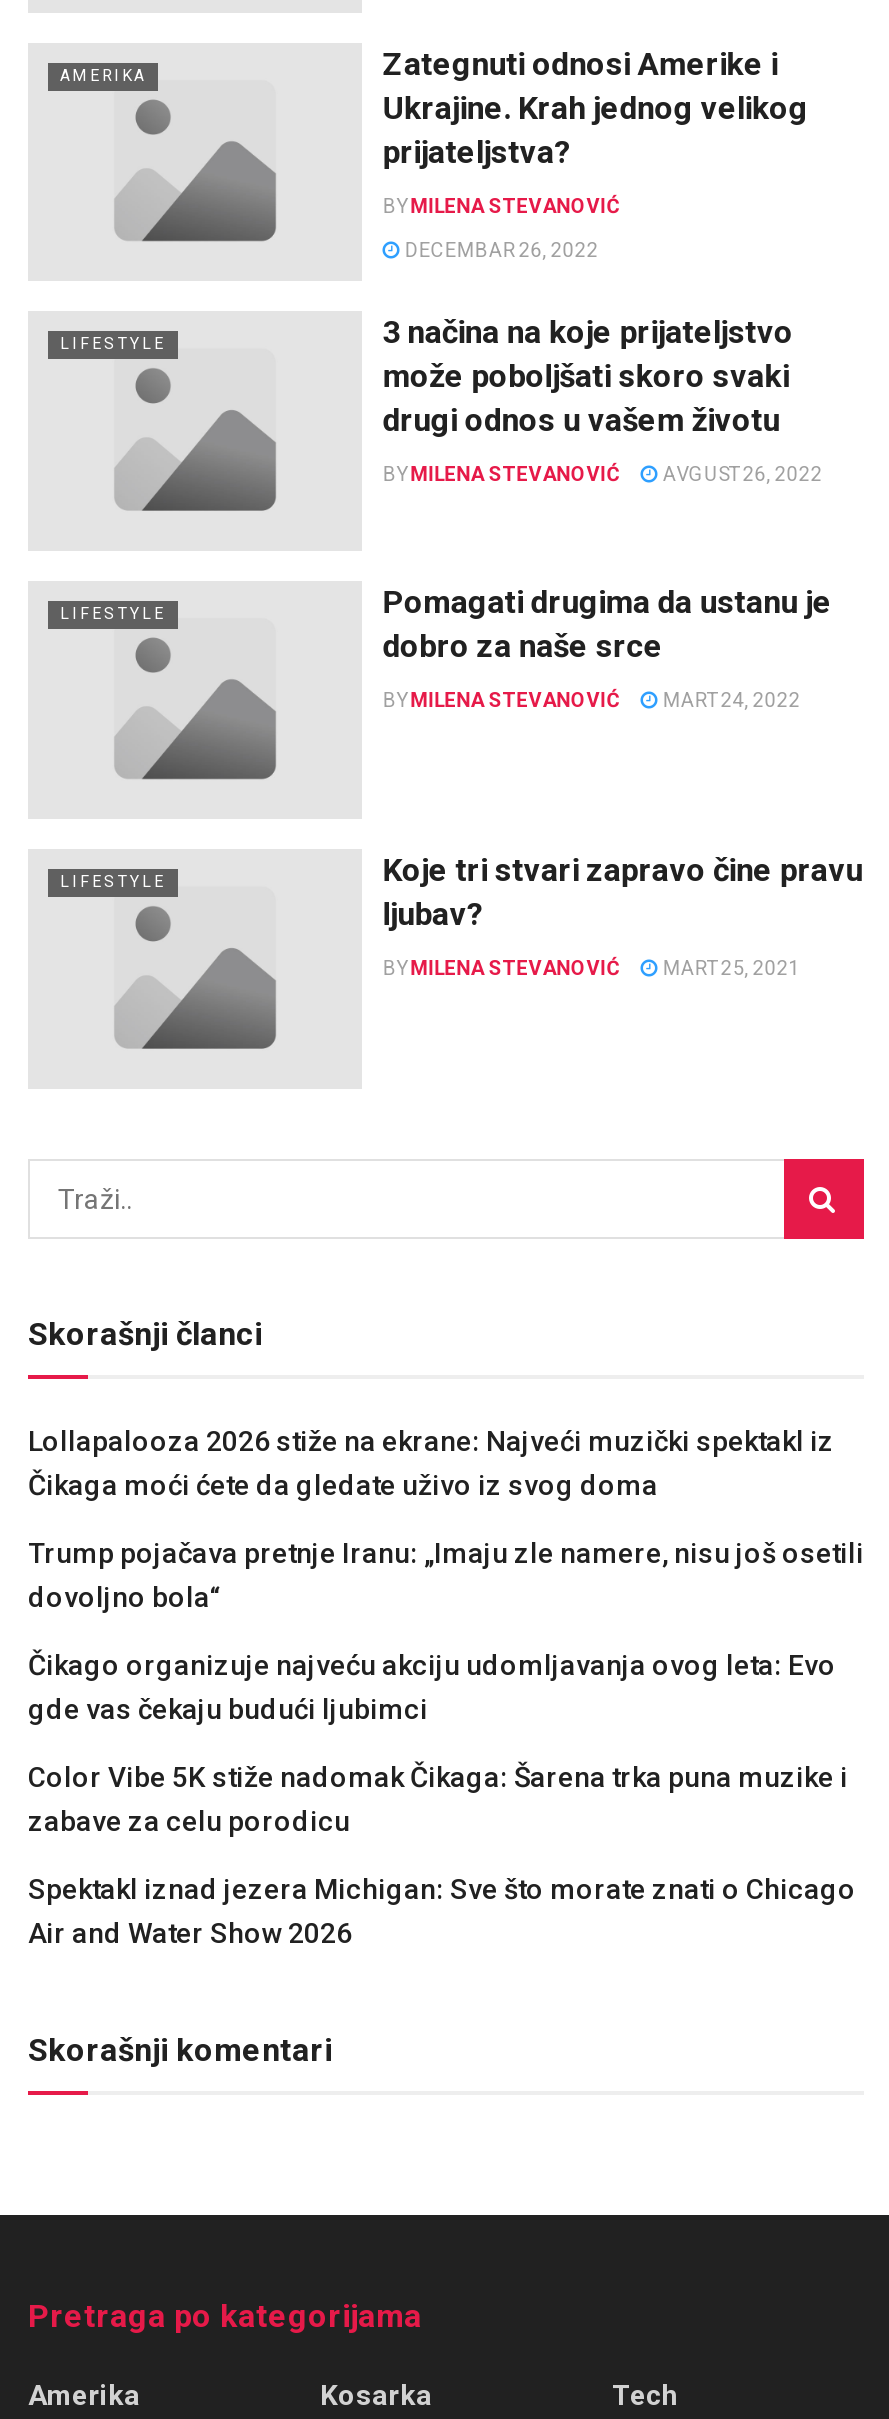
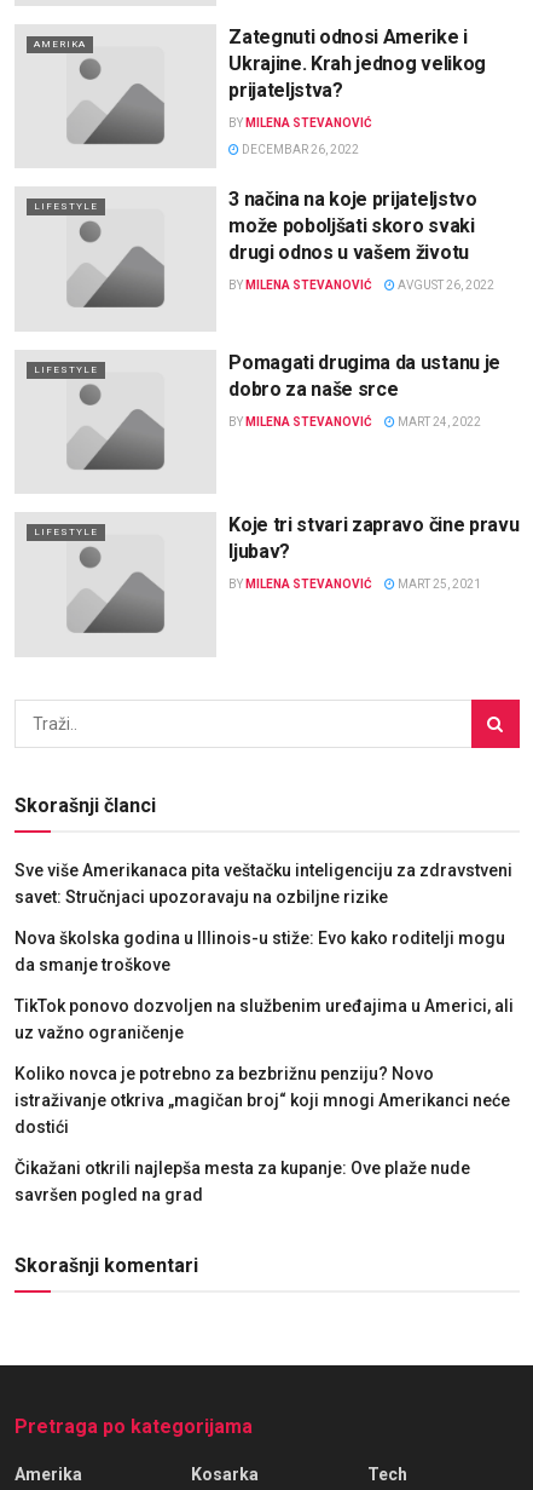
[28,1425,834,1501] Lollapalooza 2026 stiže na ekrane: Najveći muzički spektakl iz | Čikaga moći ćete da gledate uživo iz svog doma -> [15,860,512,906] Sve više Amerikanaca pita veštačku inteligenciju za zdravstveni | savet: Stručnjaci upozoravaju na ozbiljne rizike
[28,1537,864,1613] Trump pojačava pretnje Iranu: „Imaju zle namere, nisu još osetili | dovoljno bola“ -> [15,928,505,974] Nova školska godina u Illinois-u stiže: Evo kako roditelji mogu | da smanje troškove
[28,1649,836,1725] Čikago organizuje najveću akciju udomljavanja ovog leta: Evo | gde vas čekaju budući ljubimci -> [15,996,514,1042] TikTok ponovo dozvoljen na službenim uređajima u Americi, ali | uz važno ograničenje
[28,1761,848,1837] Color Vibe 5K stiže nadomak Čikaga: Šarena trka puna muzike i | zabave za celu porodicu -> [15,1064,510,1136] Koliko novca je potrebno za bezbrižnu penziju? Novo | istraživanje otkriva „magičan broj“ koji mnogi Amerikanci neće | dostići
[28,1873,856,1949] Spektakl iznad jezera Michigan: Sve što morate znati o Chicago | Air and Water Show 2026 -> [15,1158,470,1204] Čikažani otkrili najlepša mesta za kupanje: Ove plaže nude | savršen pogled na grad

